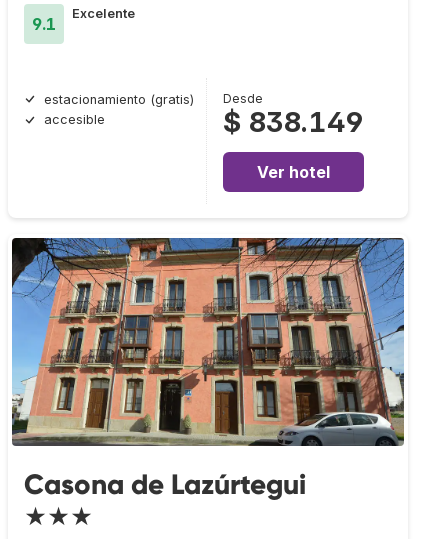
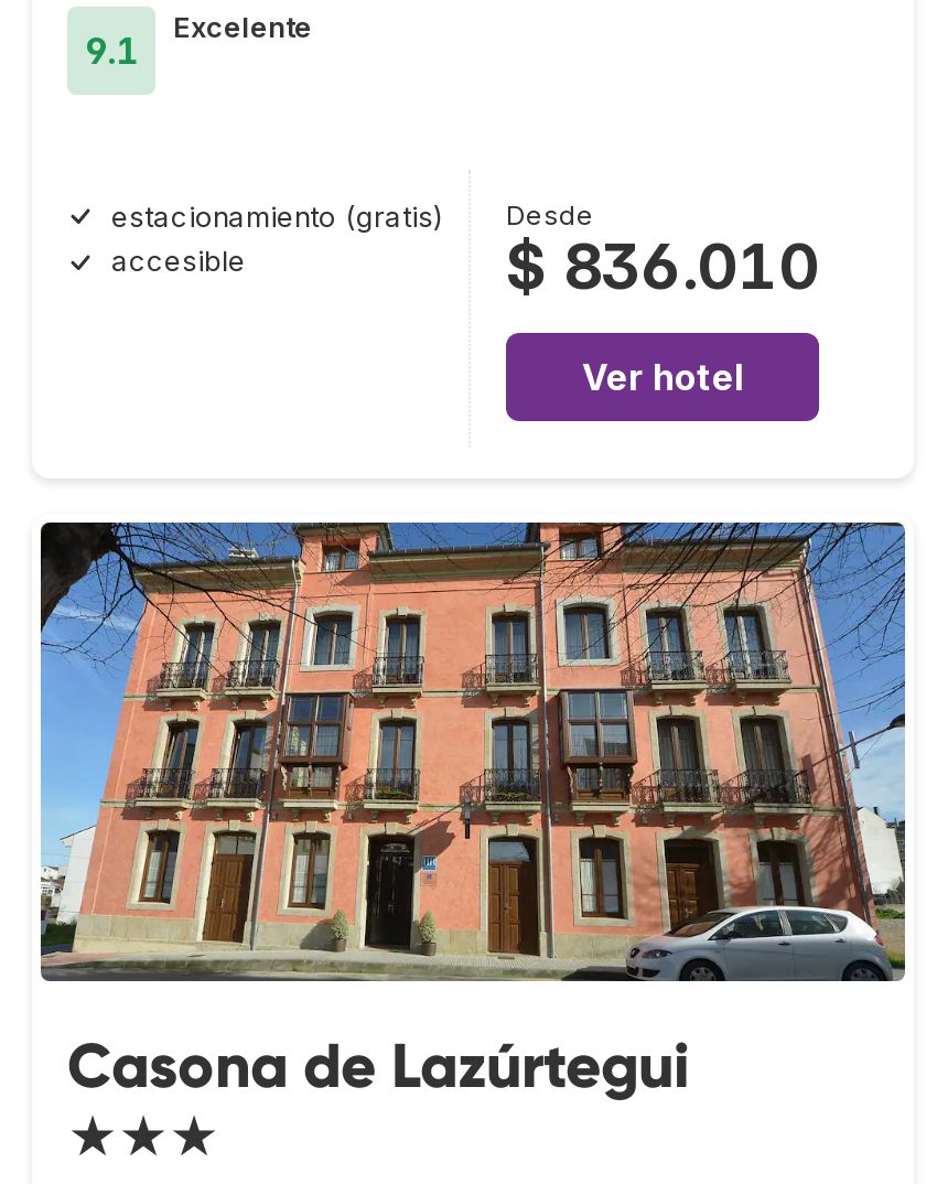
[223,105,364,139] $ 838.149 -> [506,229,819,304] $ 836.010

